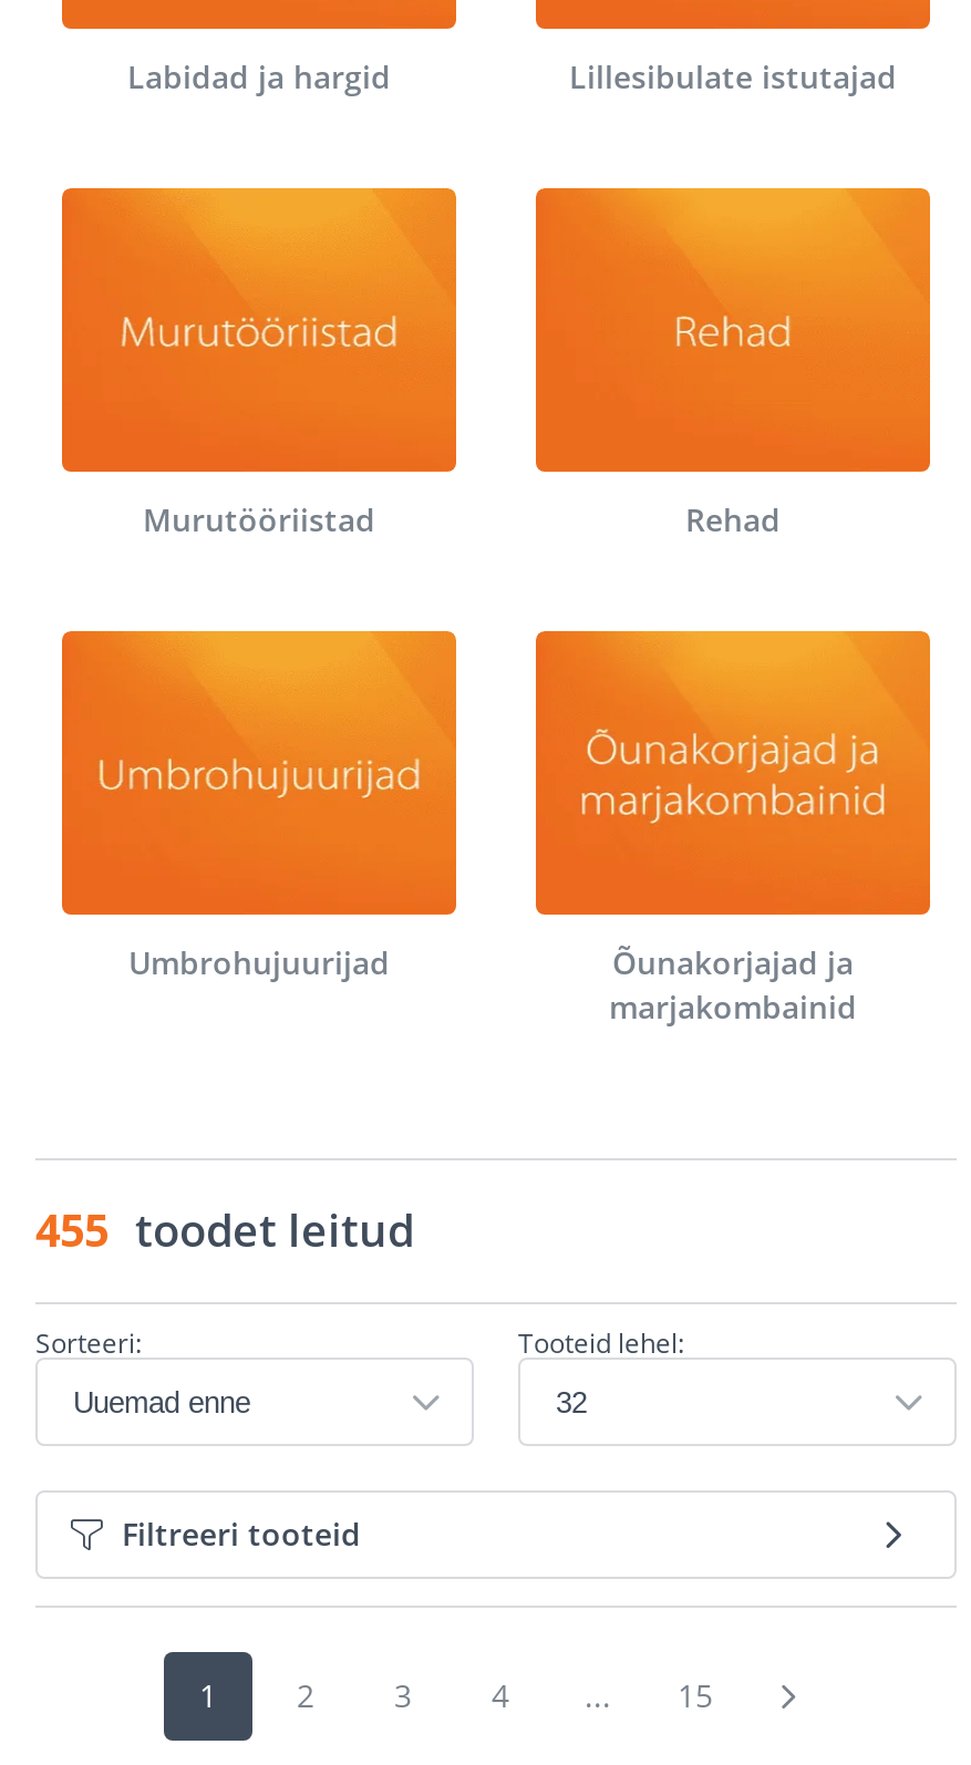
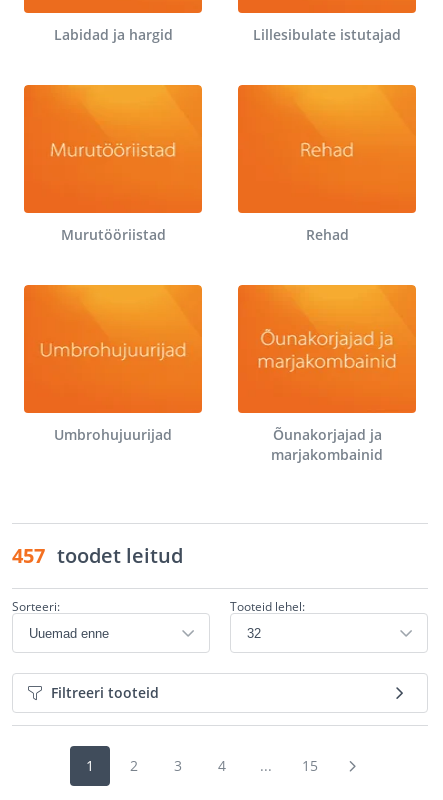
[35,1200,414,1260] 455 toodet leitud -> [12,542,183,569] 457 toodet leitud

